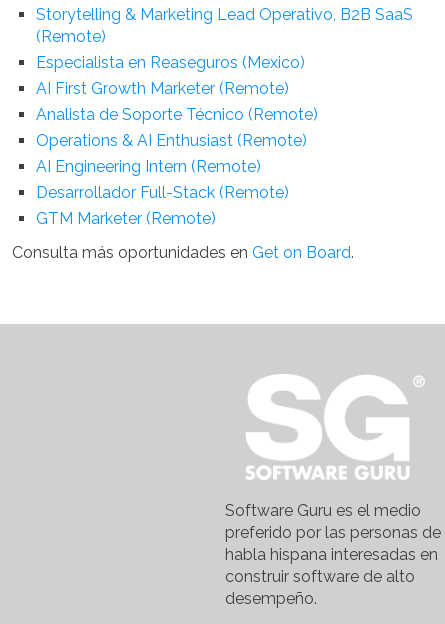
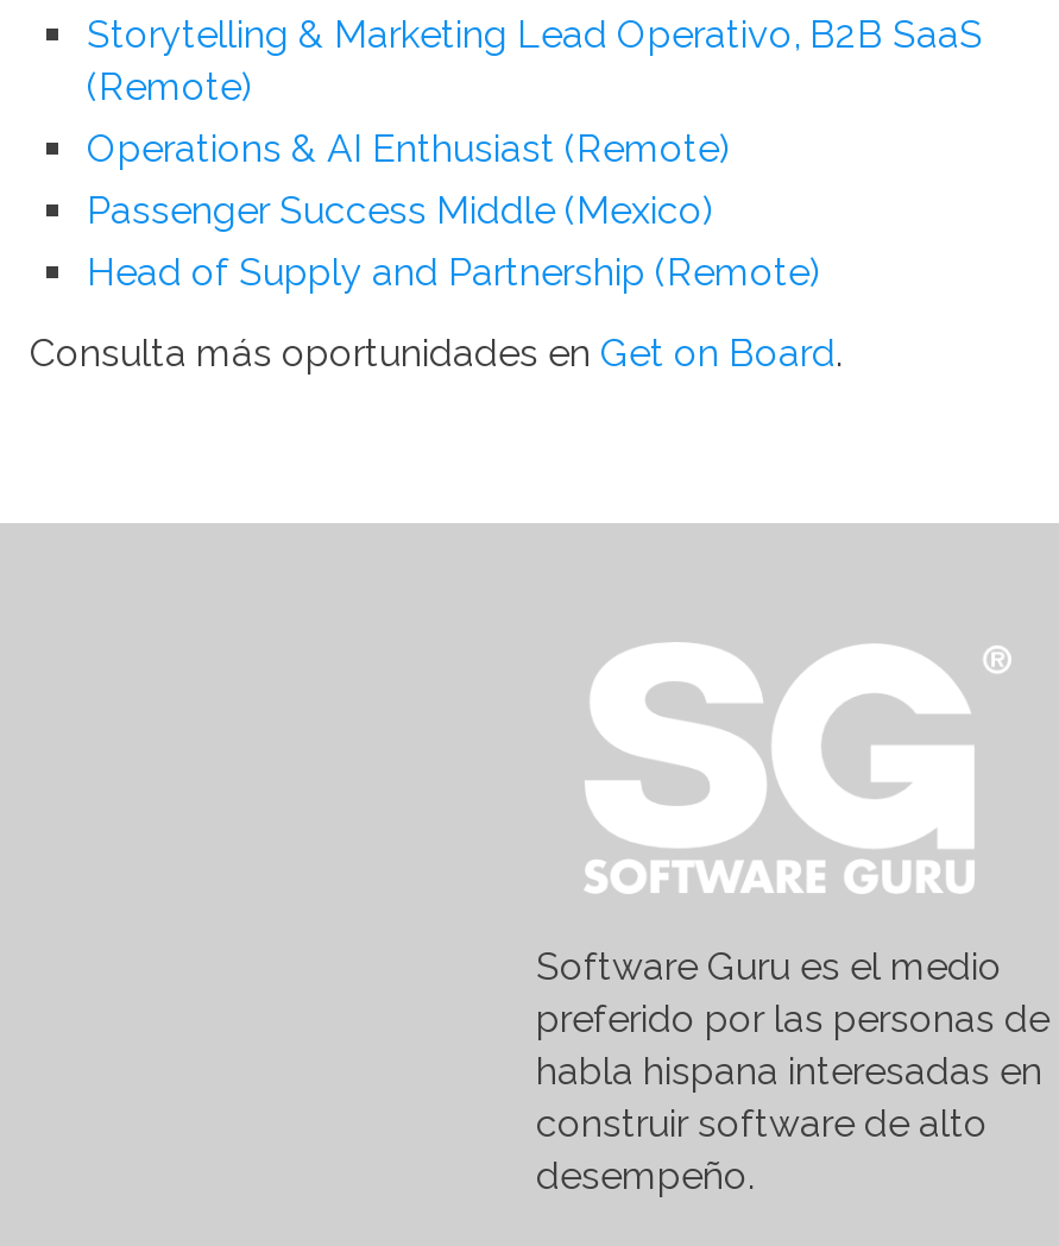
[36,53,318,124] Especialista en Reaseguros (Mexico) | AI First Growth Marketer (Remote) | Analista de Soporte Técnico (Remote) -> none
[36,157,289,228] AI Engineering Intern (Remote) | Desarrollador Full-Stack (Remote) | GTM Marketer (Remote) -> [87,188,821,295] Passenger Success Middle (Mexico) | Head of Supply and Partnership (Remote)

